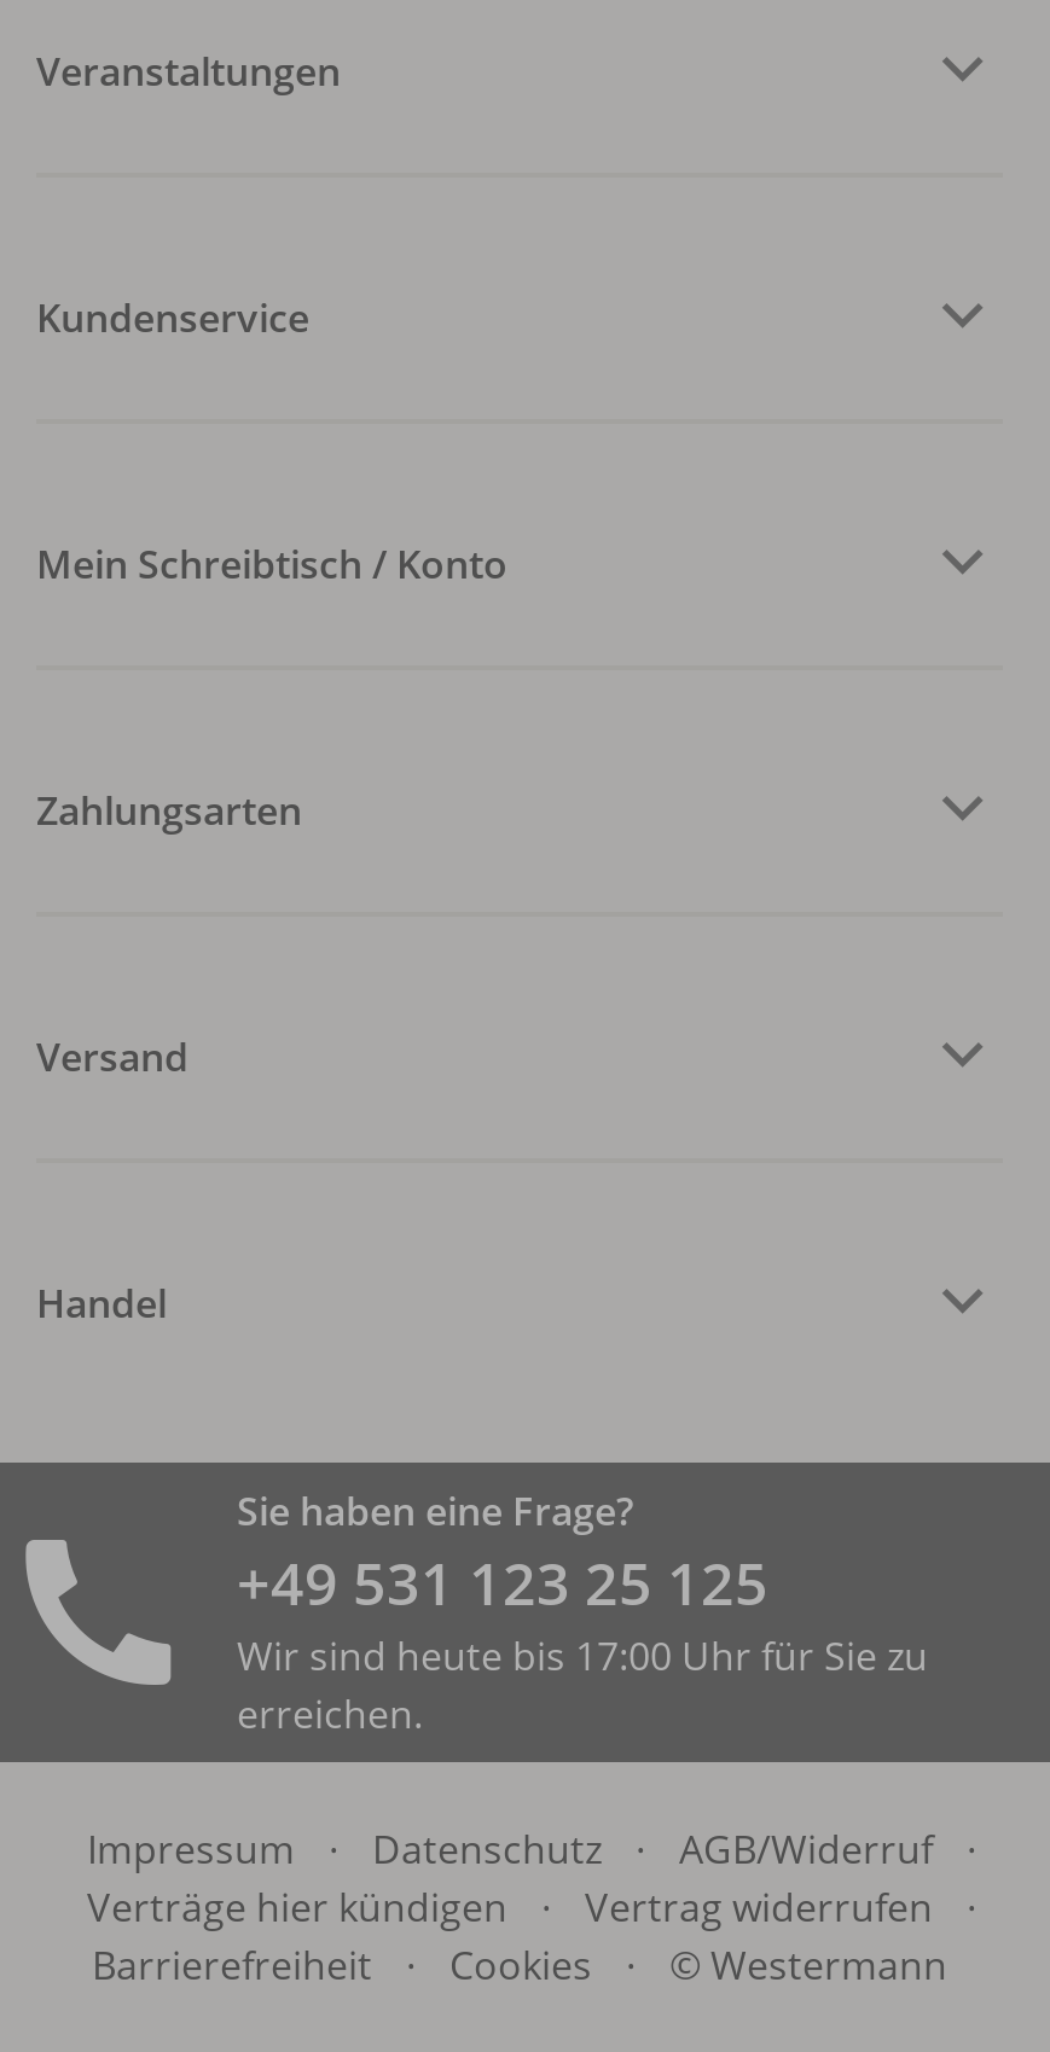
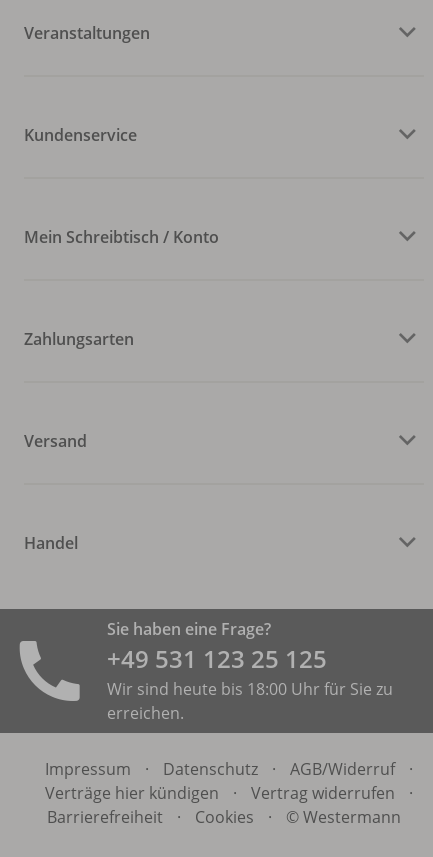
[237,1628,928,1681] Wir sind heute bis 17:00 Uhr für Sie zu -> [107,678,393,700] Wir sind heute bis 18:00 Uhr für Sie zu

